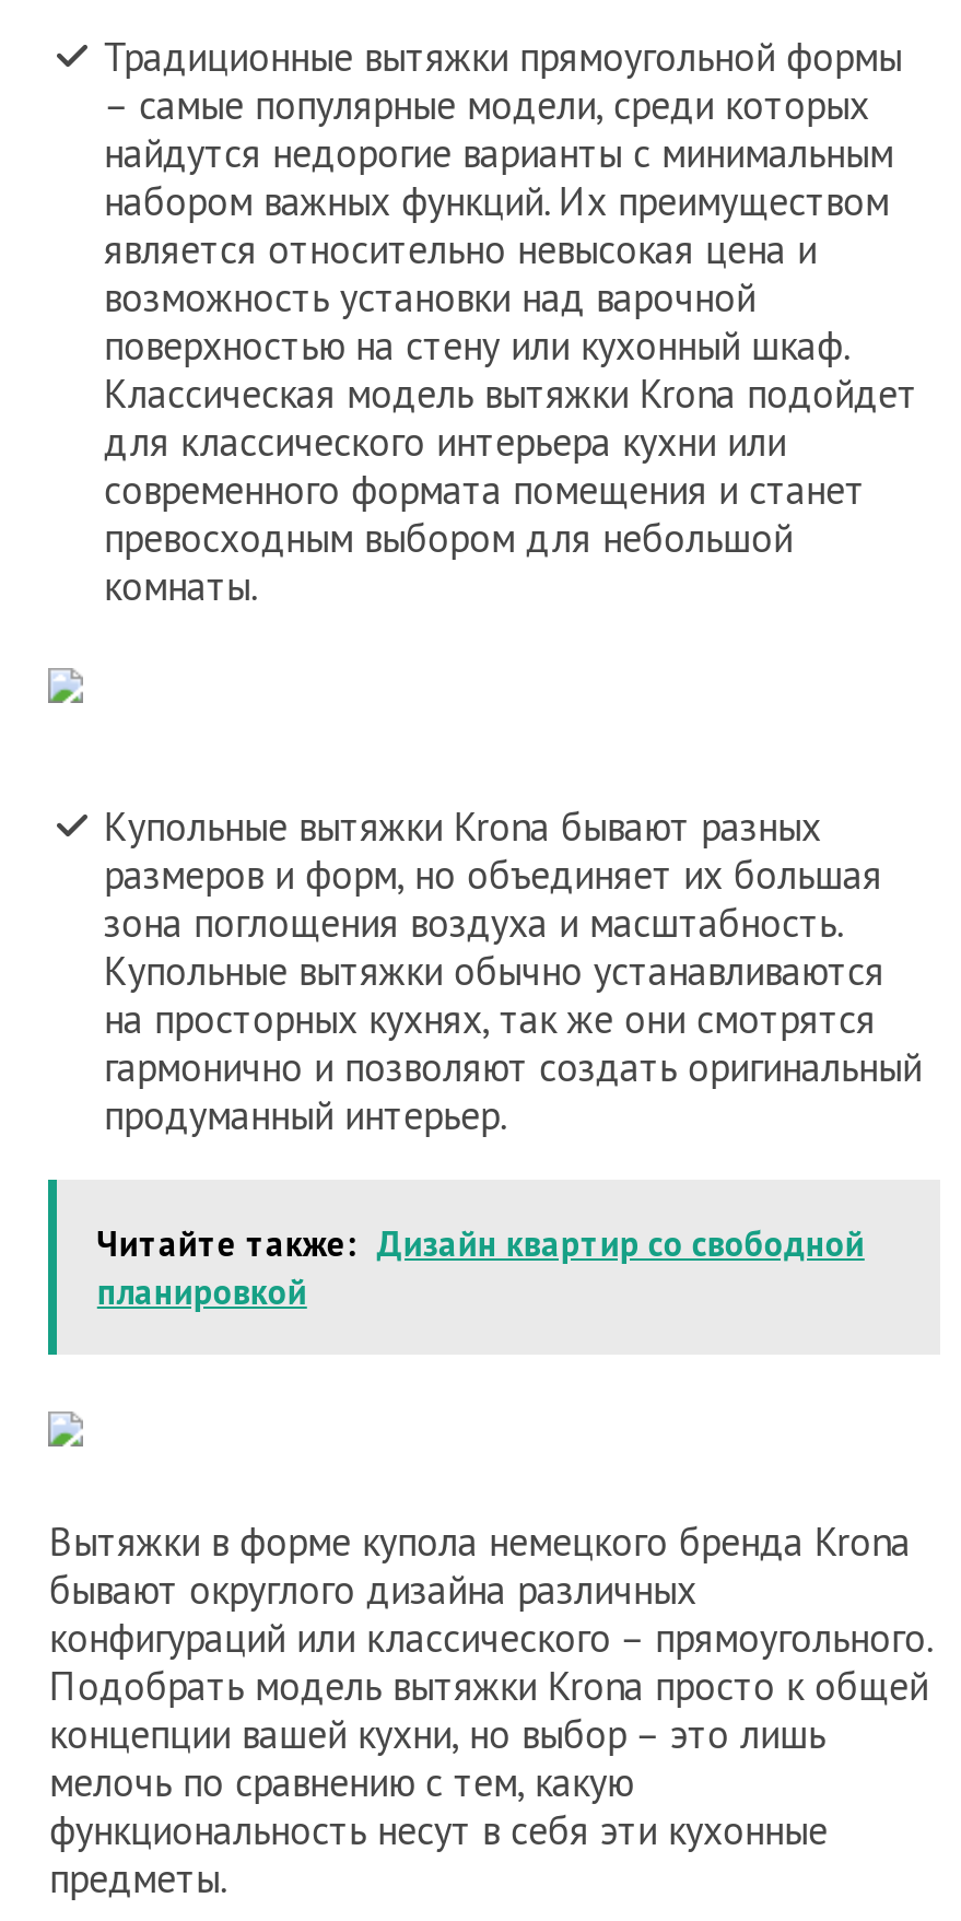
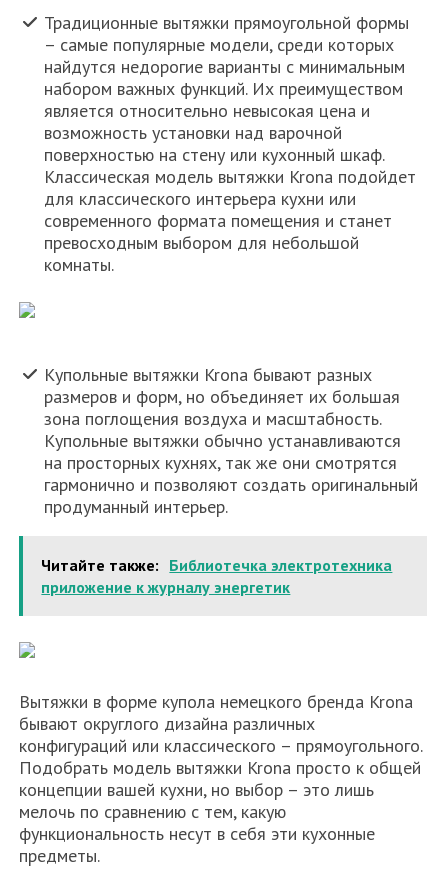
[97,1221,865,1313] Читайте также: Дизайн квартир со свободной | планировкой -> [41,555,392,597] Читайте также: Библиотечка электротехника | приложение к журналу энергетик

